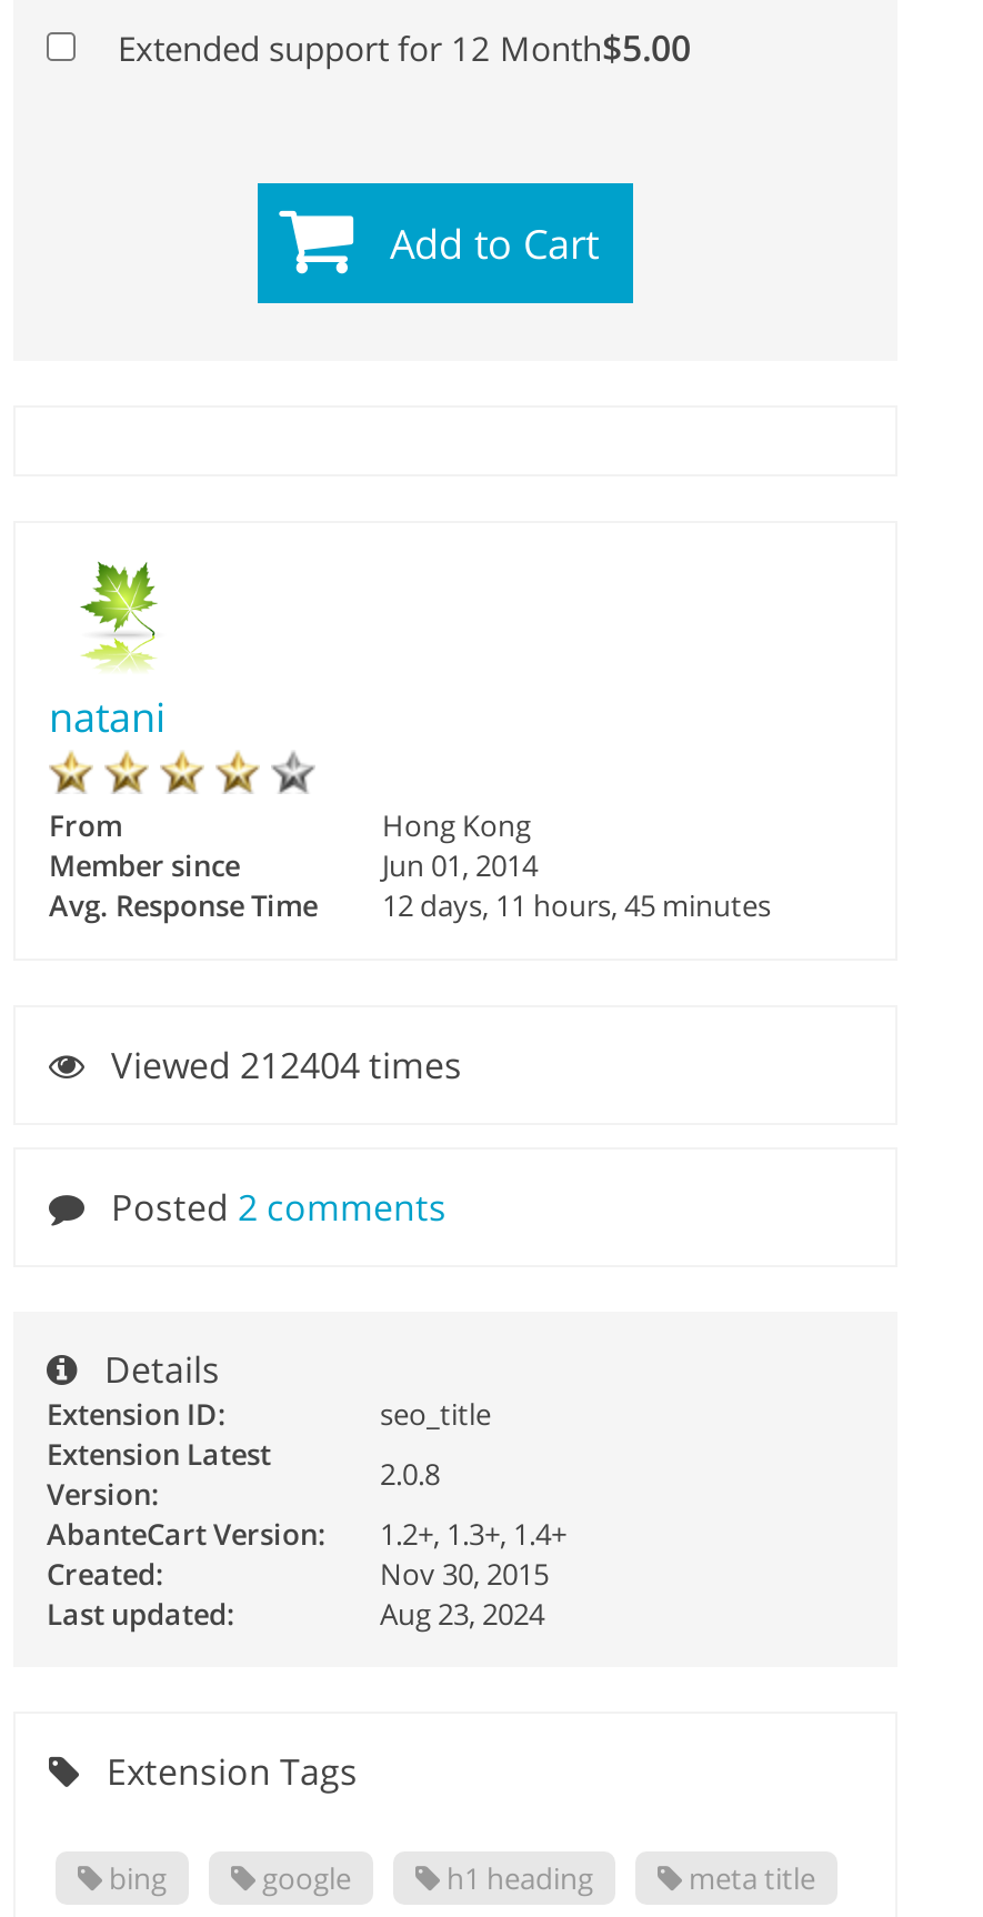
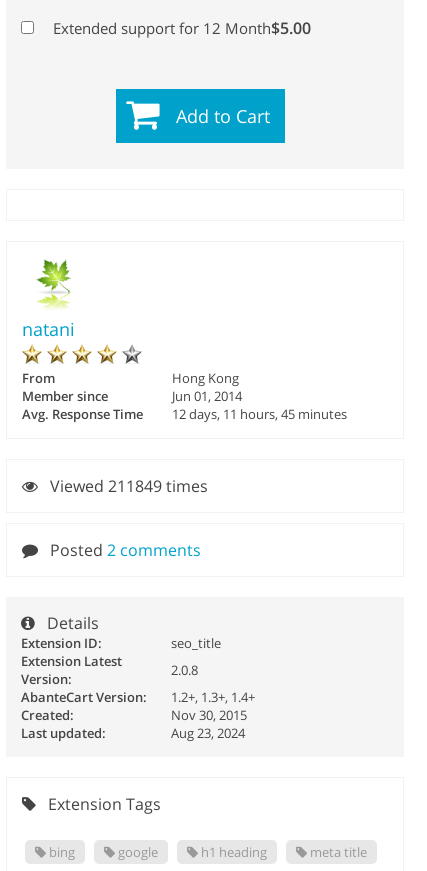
[84,1042,462,1091] Viewed 212404 times -> [38,475,208,497] Viewed 211849 times

